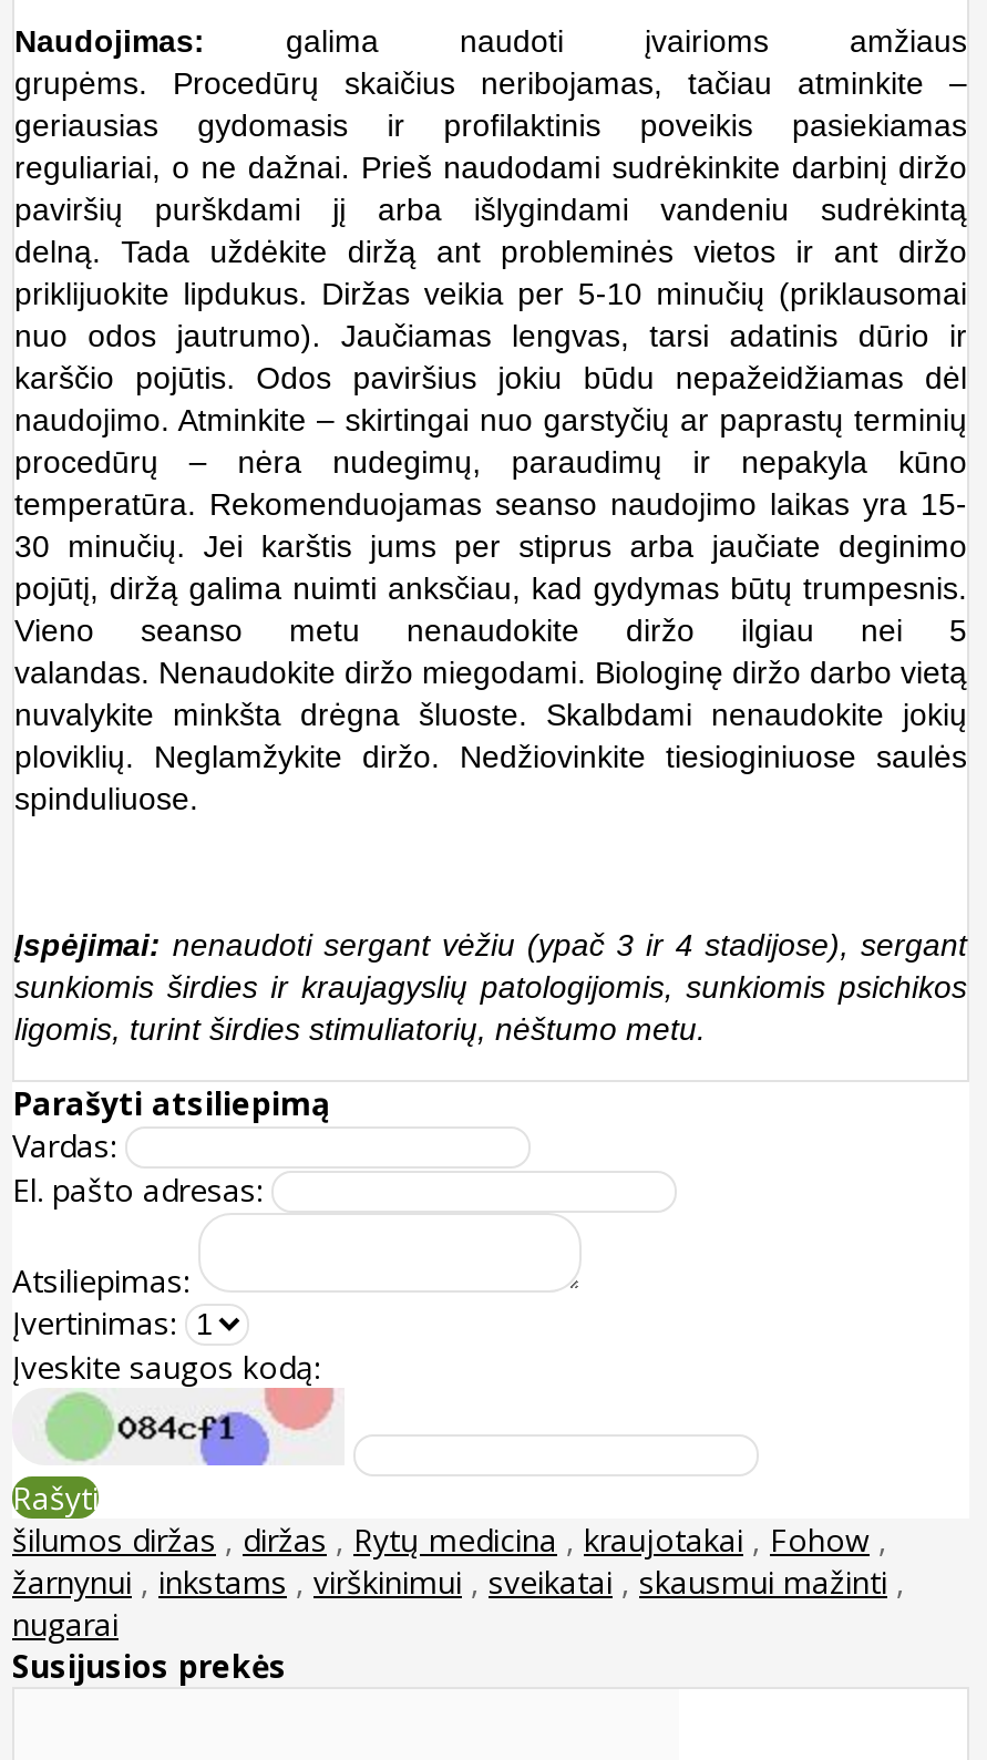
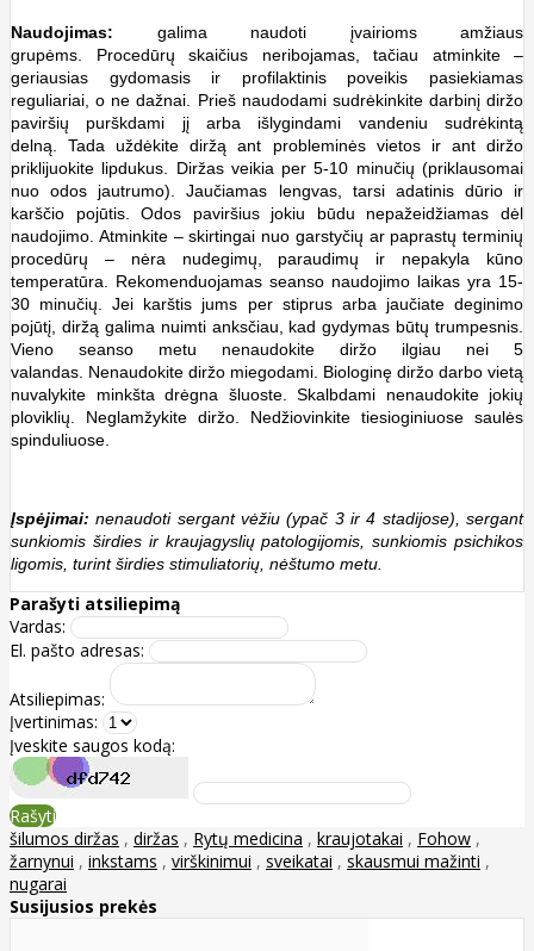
[19,1388,336,1468] [image] -> [12,758,182,798] [image]

